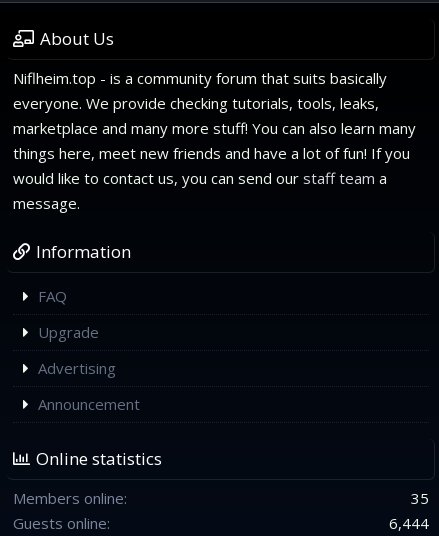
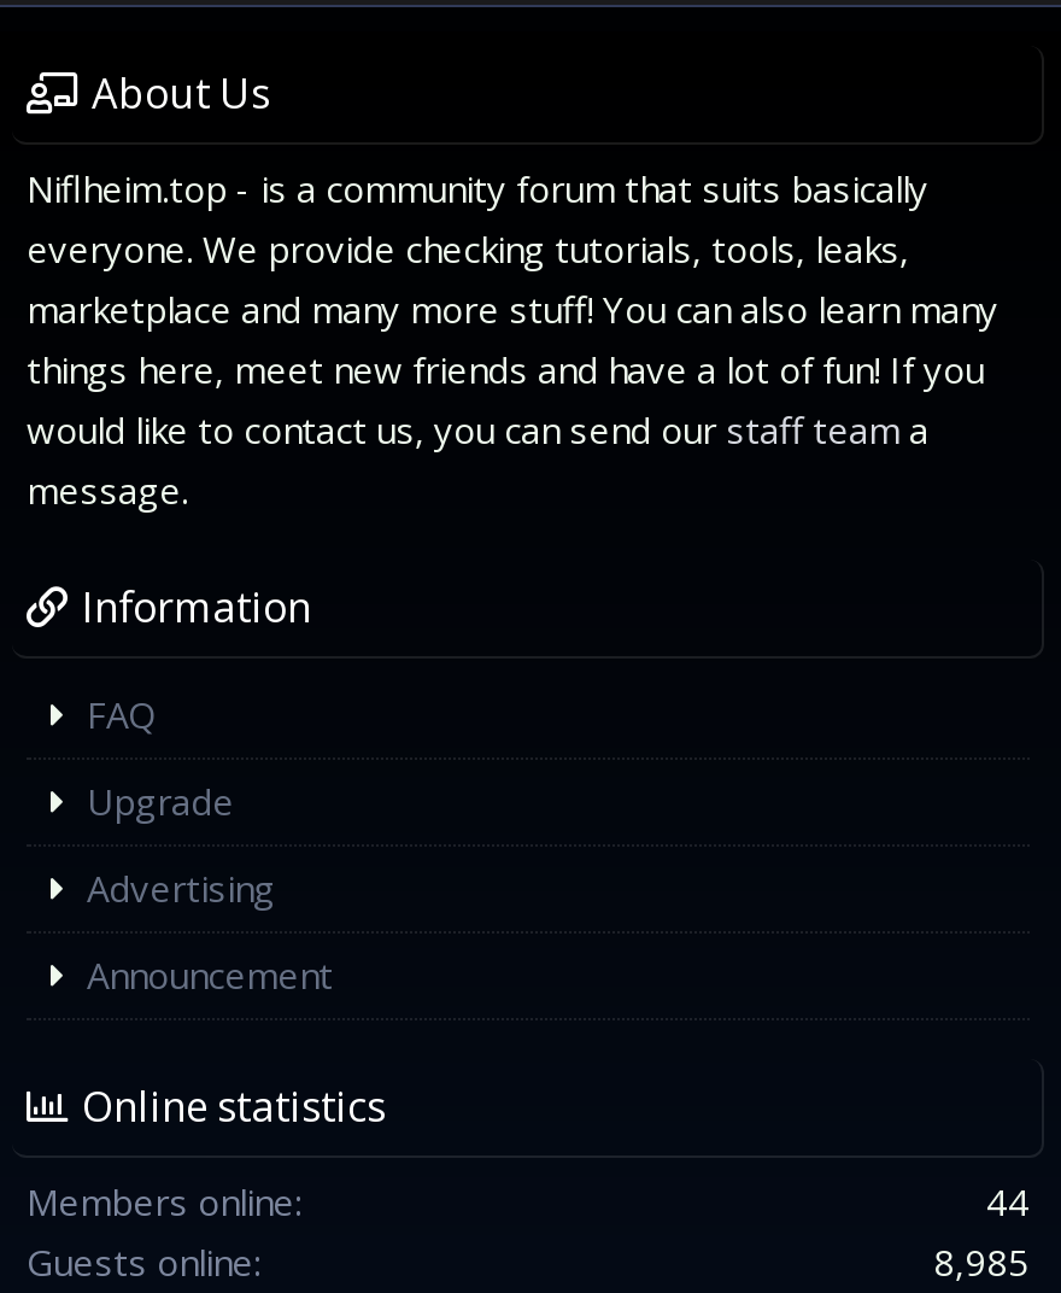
[411,488,429,508] 35 -> [986,1177,1030,1225] 44
[389,513,429,533] 6,444 -> [933,1238,1030,1286] 8,985

